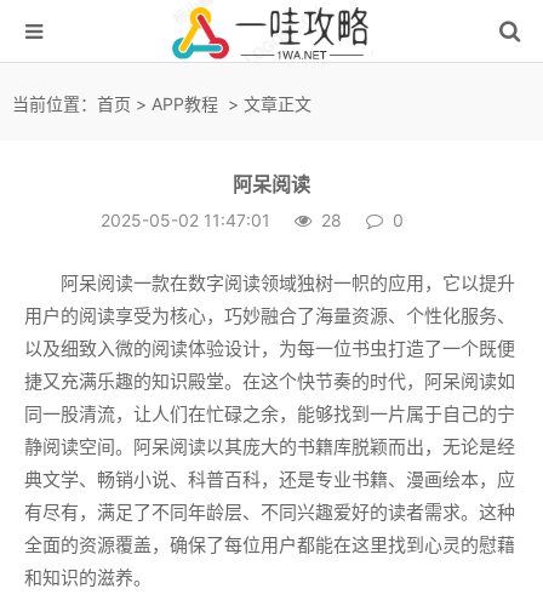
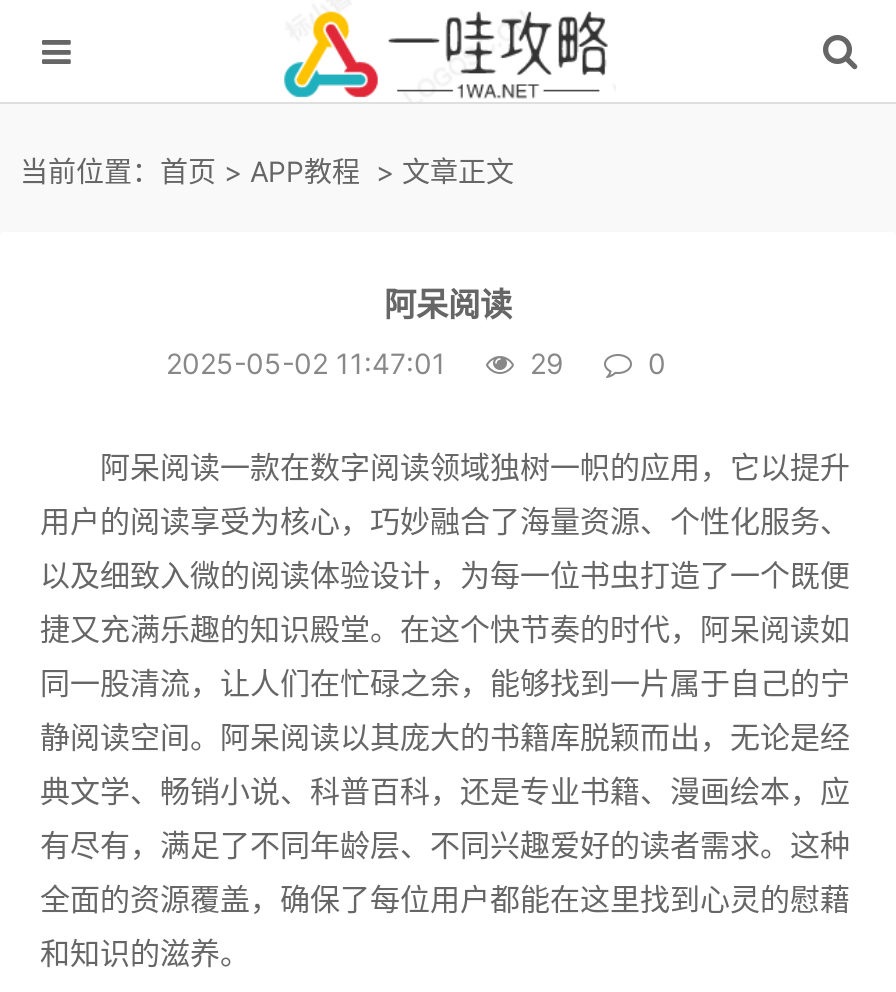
[321,210,347,230] 28 -> [530,346,572,380] 29

